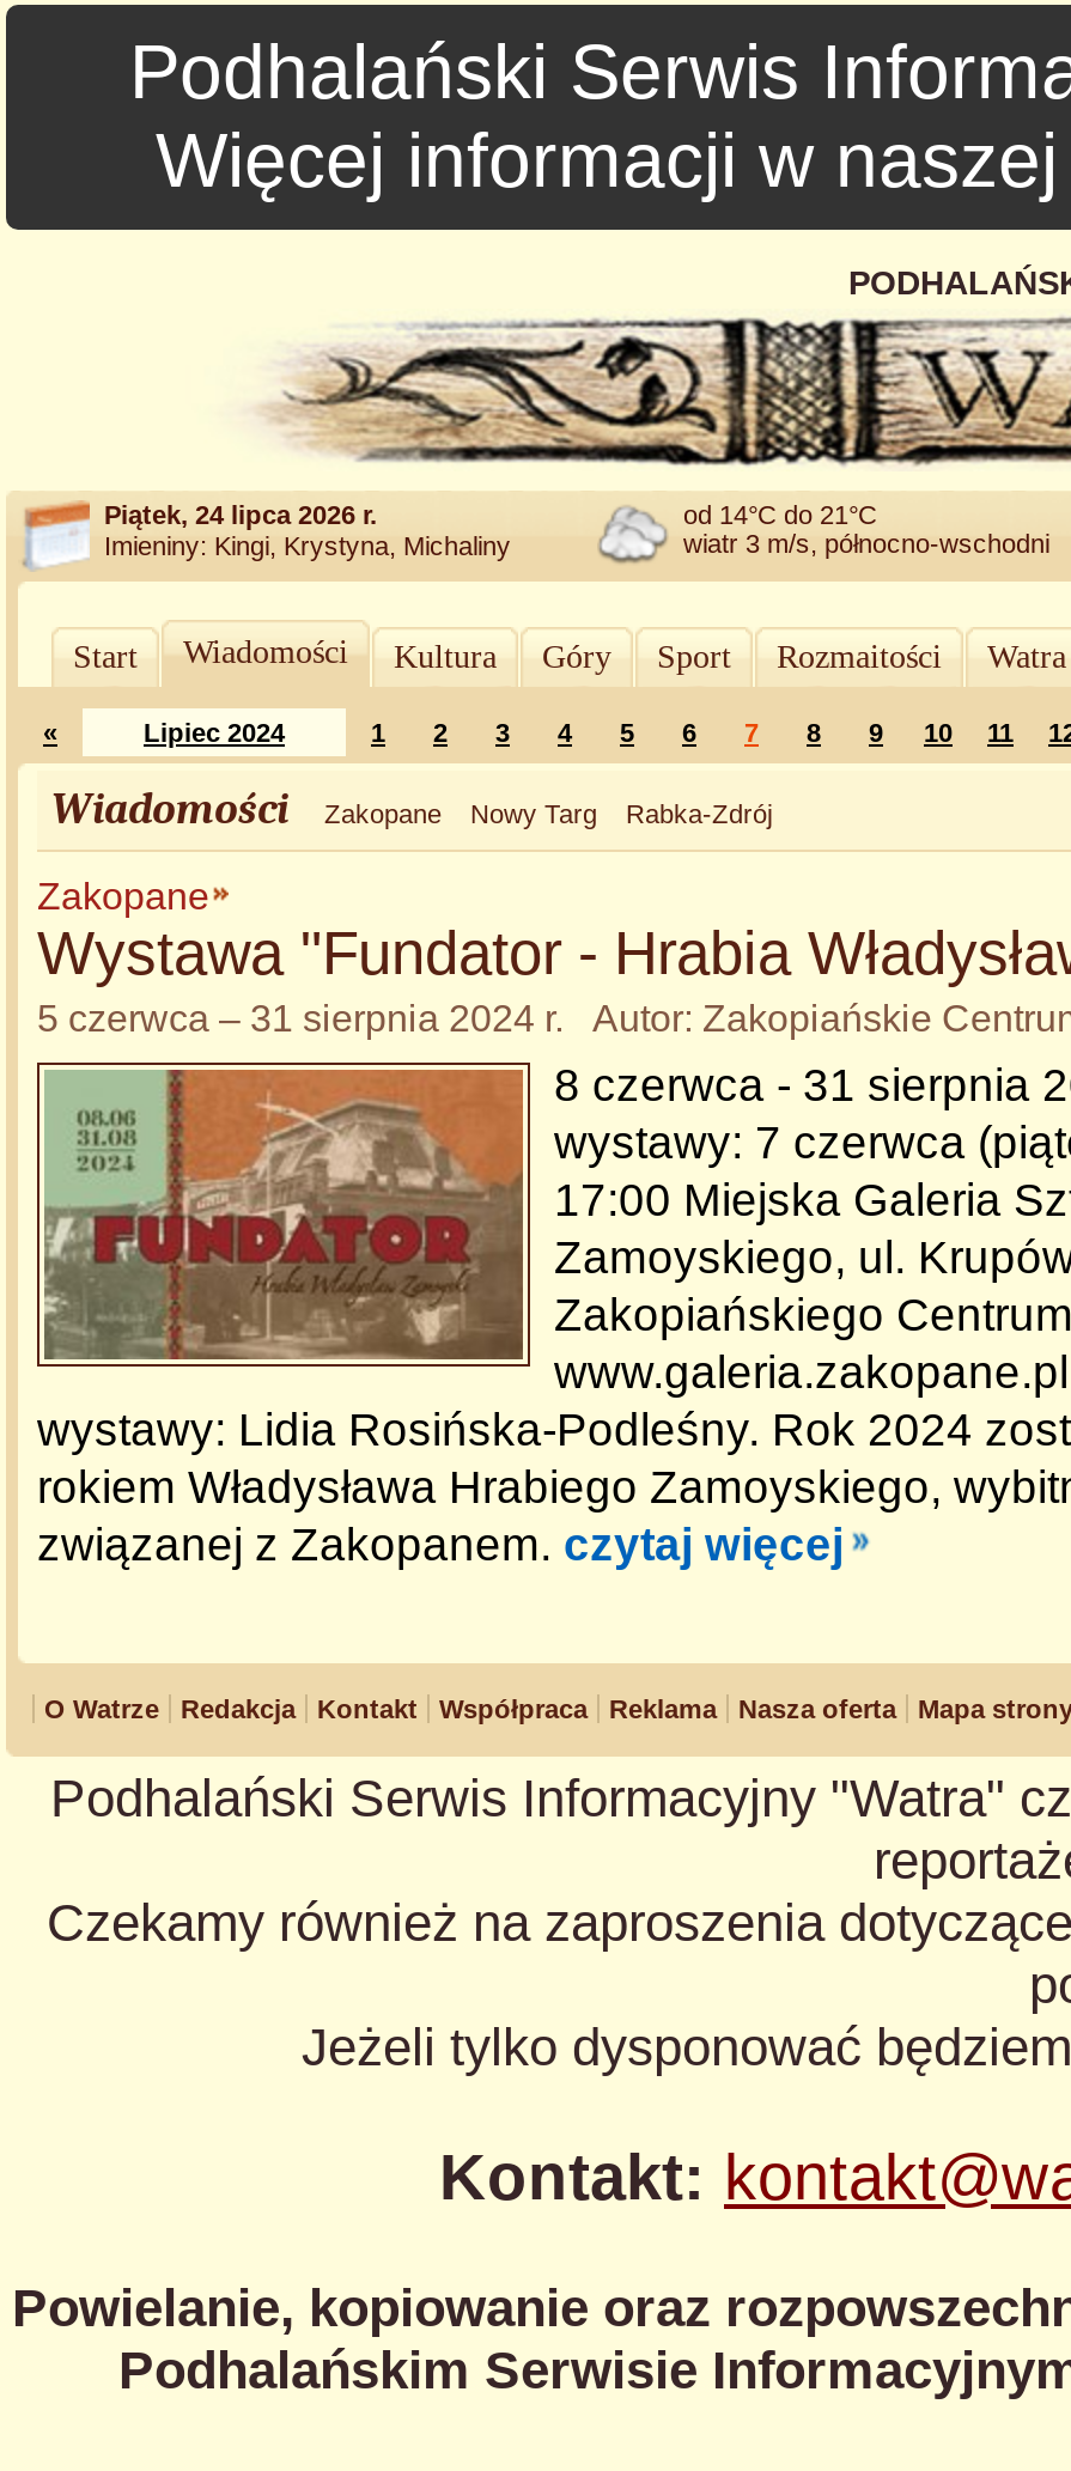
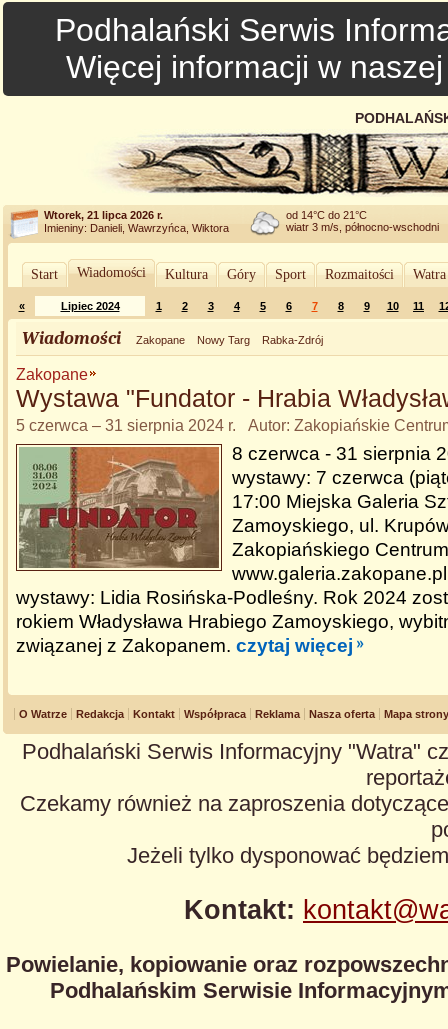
[104,500,377,529] Piątek, 24 lipca 2026 r. -> [44,209,163,221] Wtorek, 21 lipca 2026 r.
[104,531,511,560] Imieniny: Kingi, Krystyna, Michaliny -> [44,222,229,234] Imieniny: Danieli, Wawrzyńca, Wiktora

